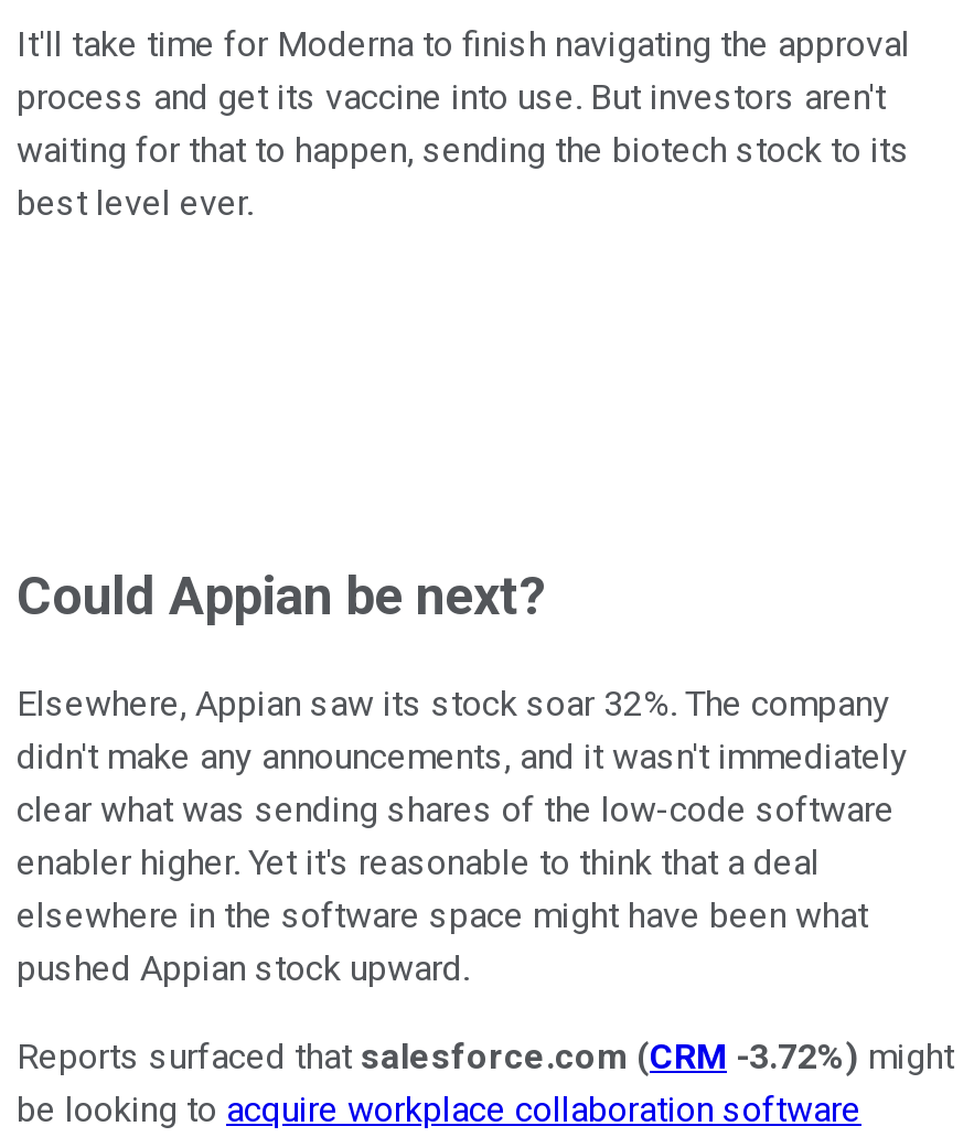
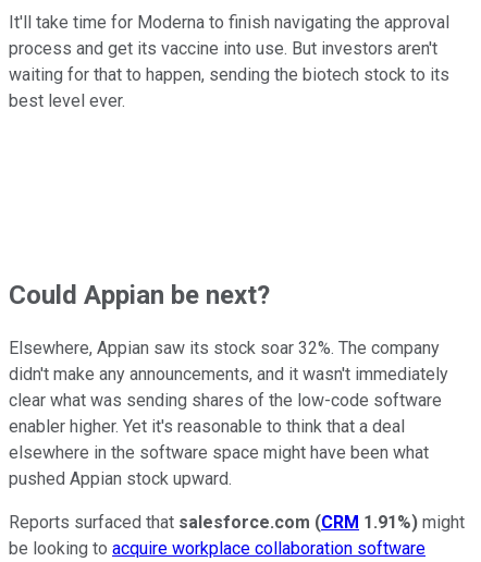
[17,1036,954,1078] Reports surfaced that salesforce.com (CRM -3.72%) might -> [9,512,465,533] Reports surfaced that salesforce.com (CRM 1.91%) might

